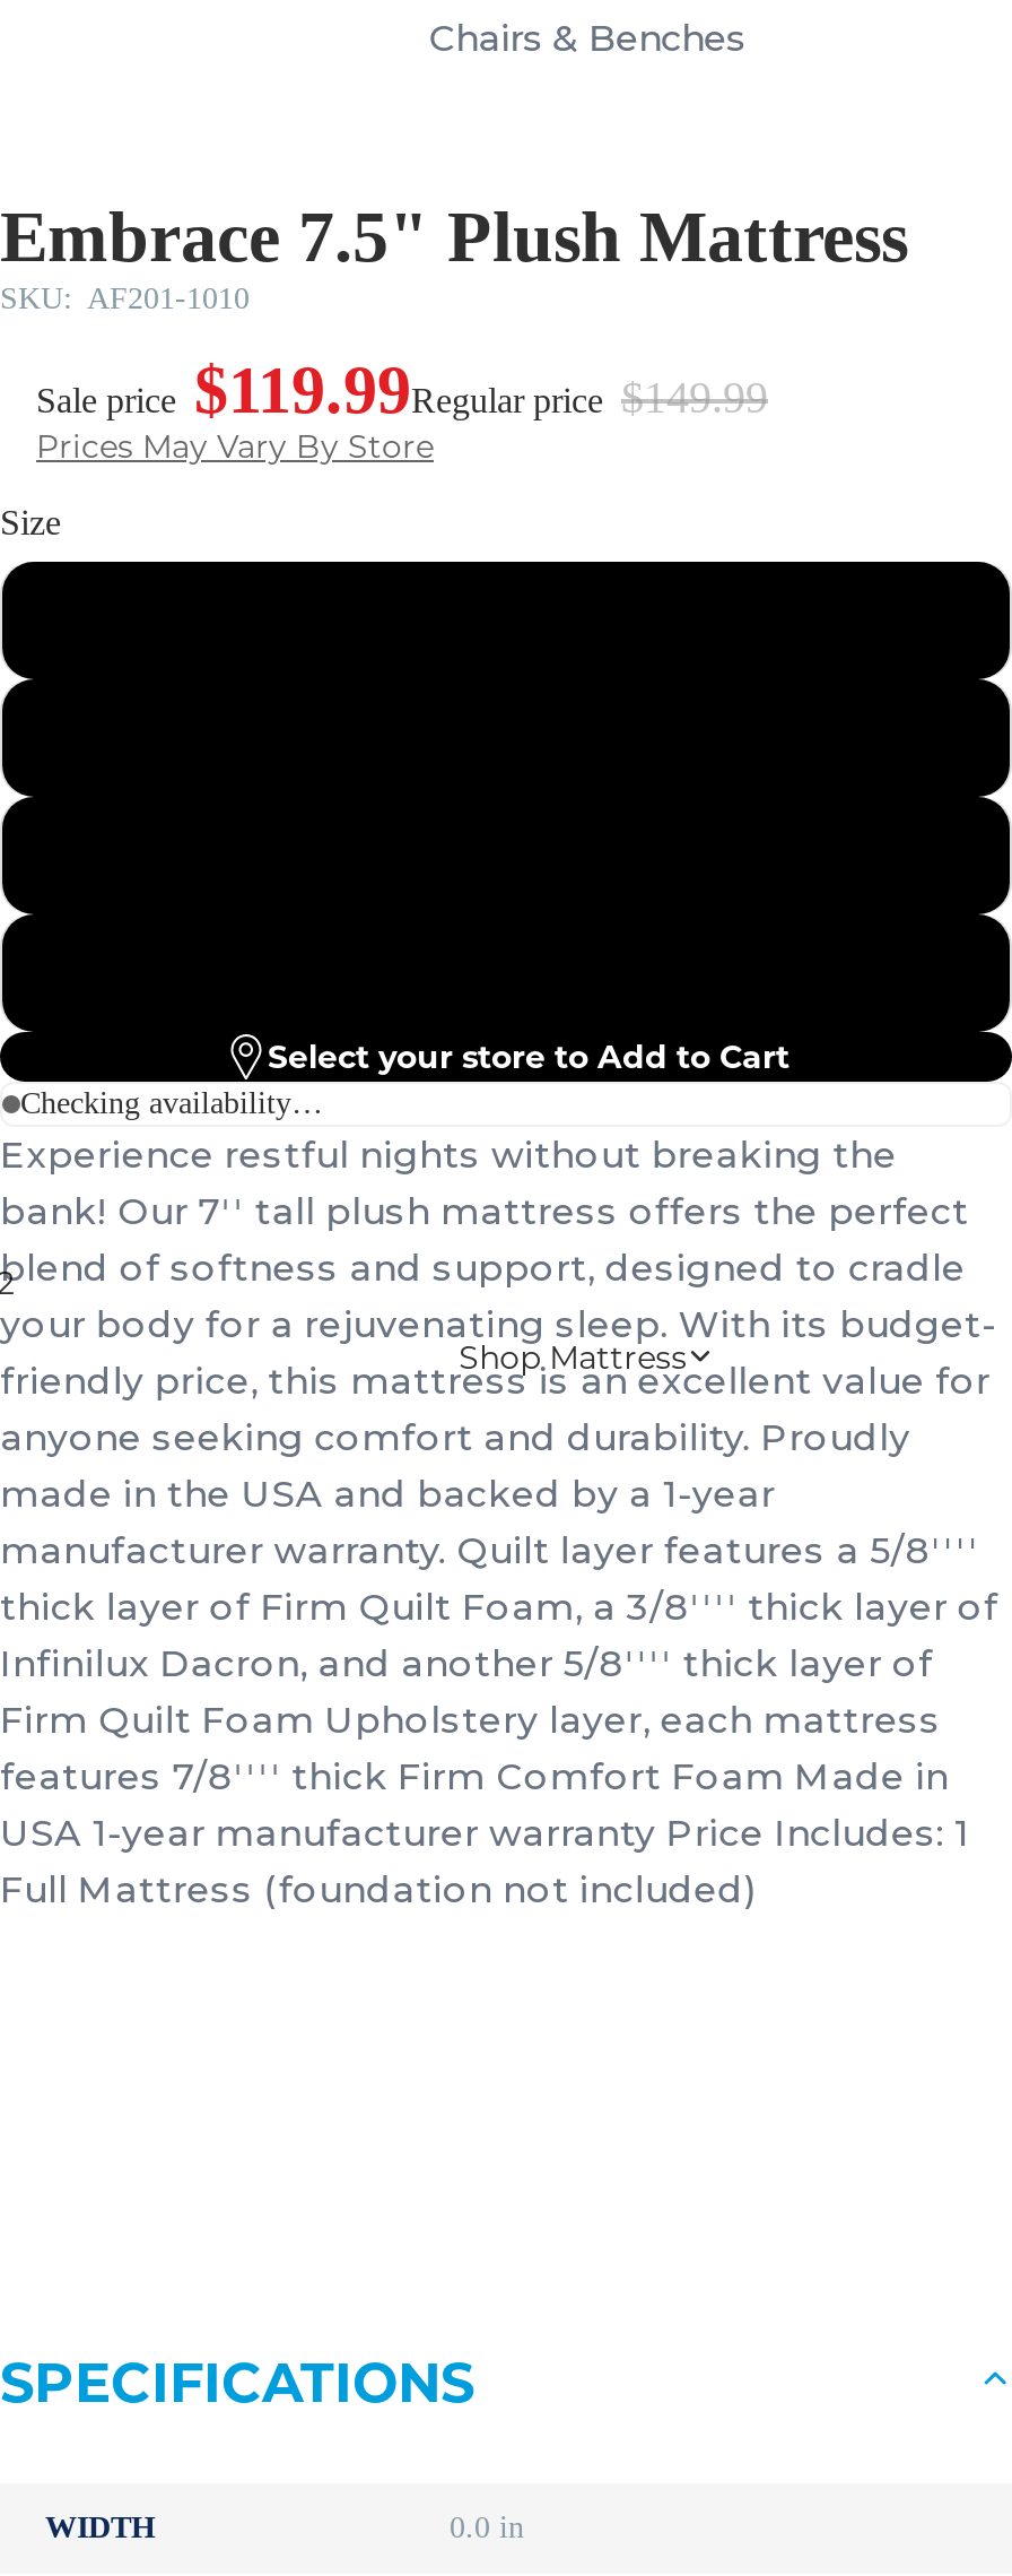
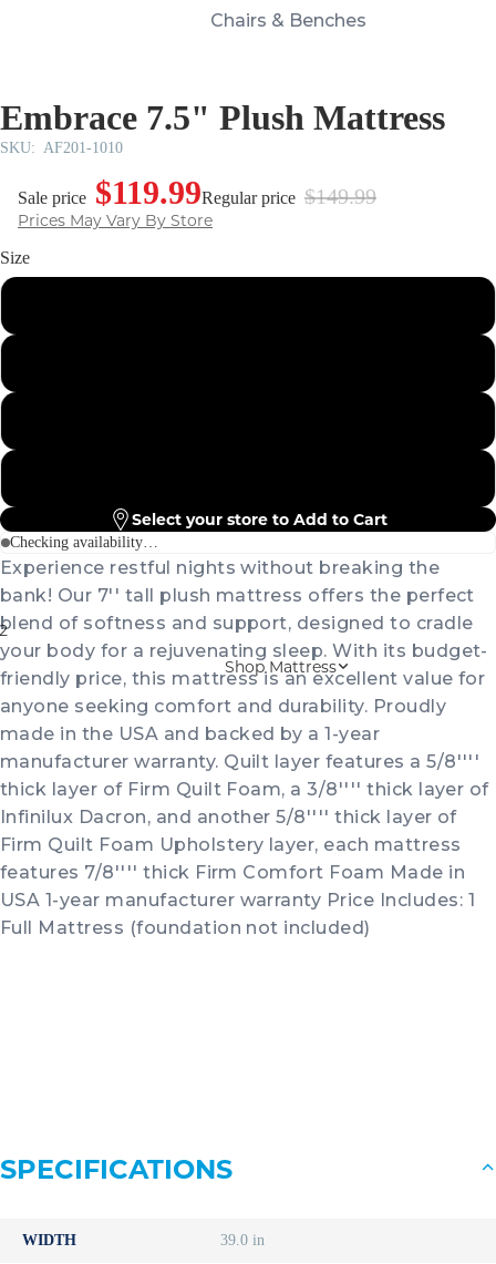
[450,2510,524,2544] 0.0 in -> [220,1232,265,1248] 39.0 in

